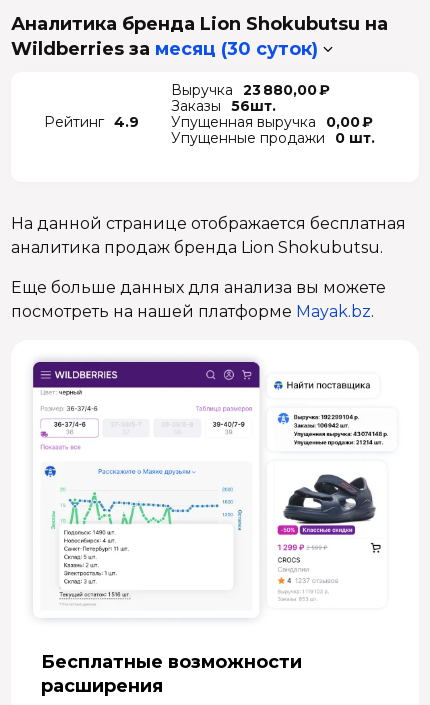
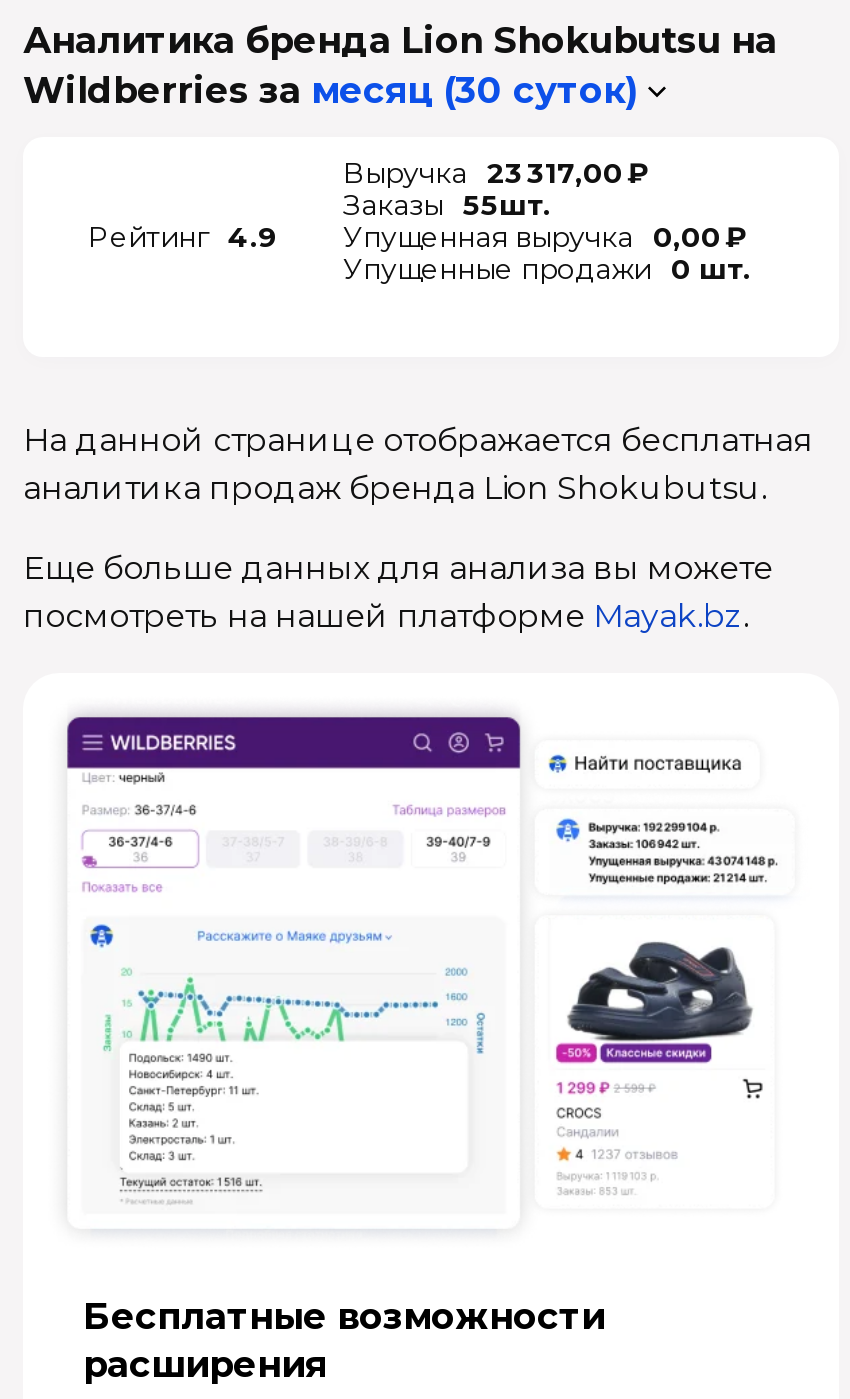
[171,81,330,99] Выручка 23 880,00 ₽ -> [343,155,649,191] Выручка 23 317,00 ₽
[171,97,276,115] Заказы 56шт. -> [343,187,551,223] Заказы 55шт.

